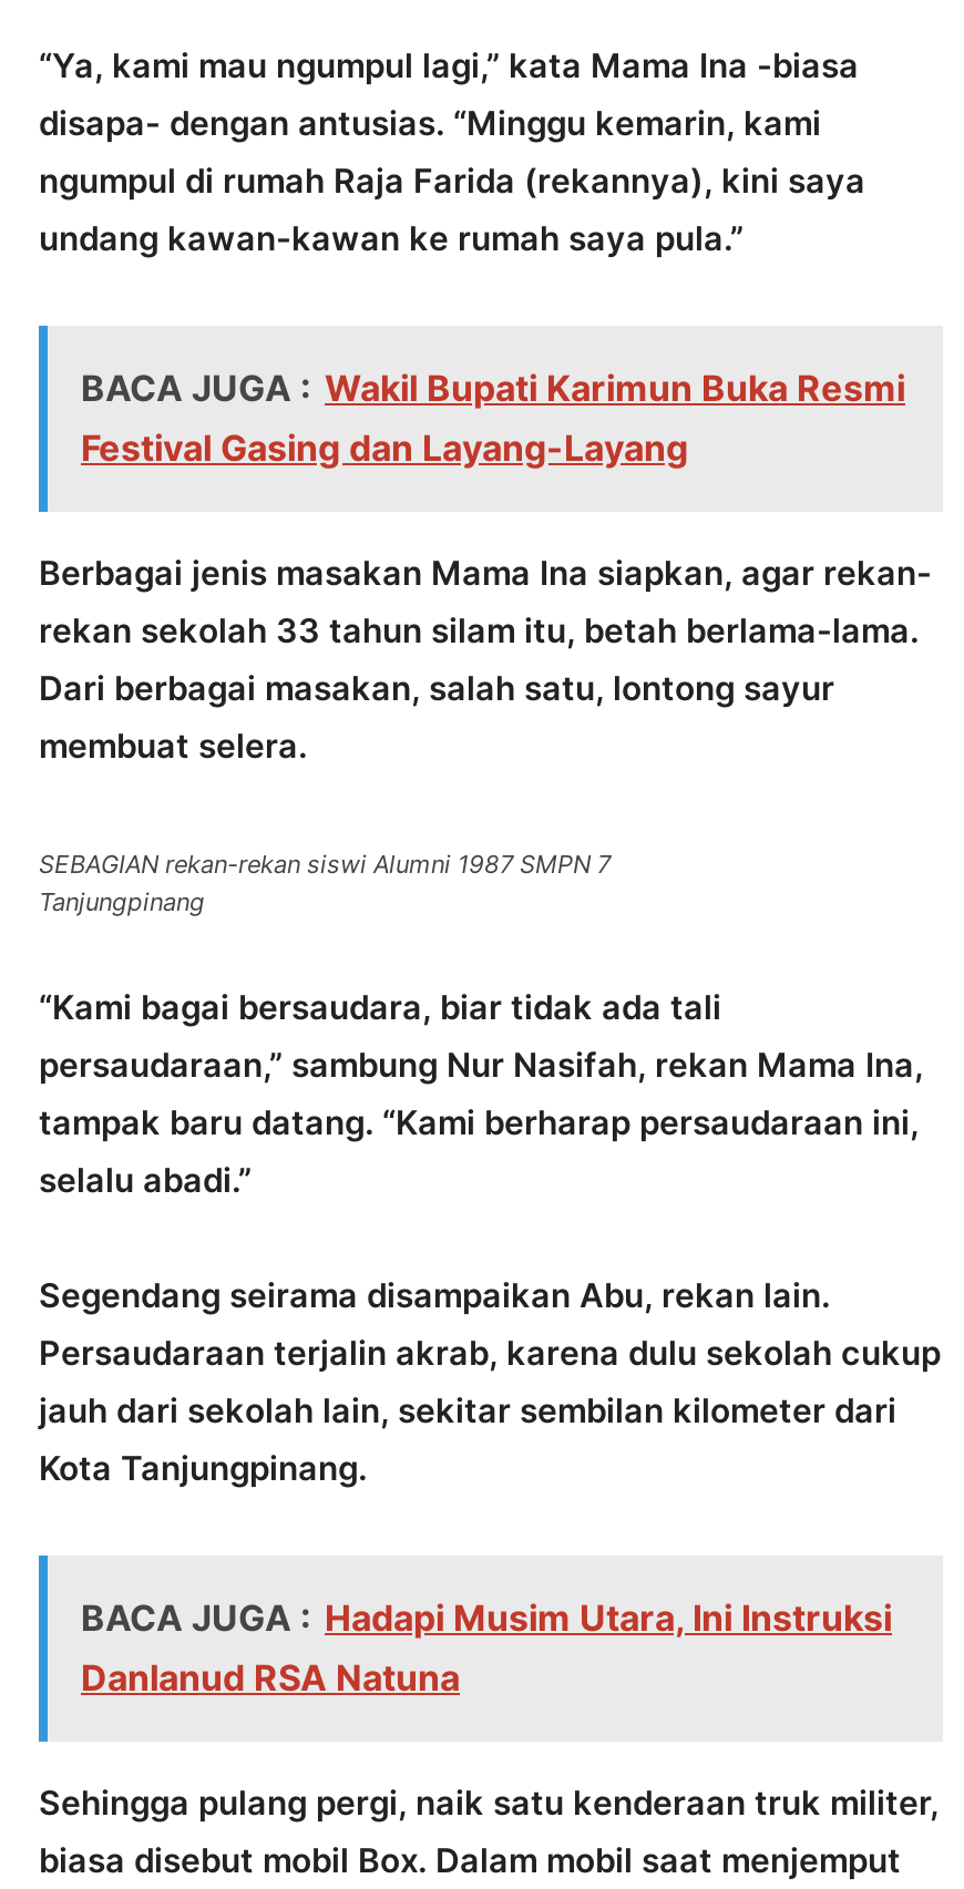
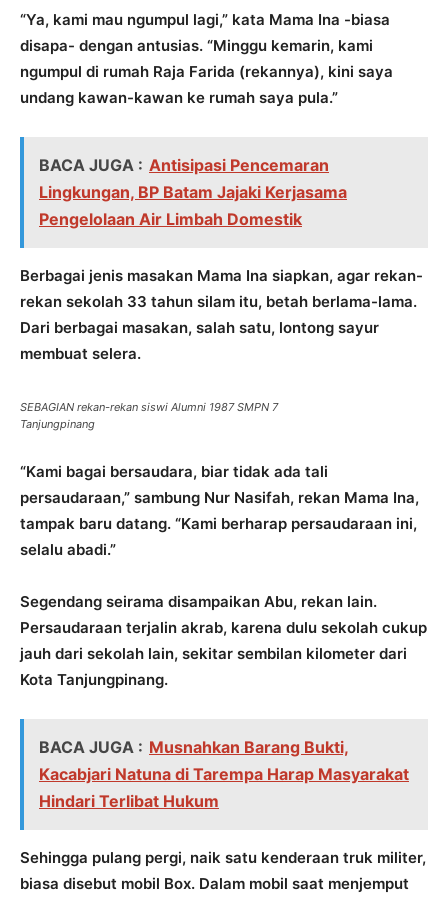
[81,364,905,468] BACA JUGA : Wakil Bupati Karimun Buka Resmi | Festival Gasing dan Layang-Layang -> [39,155,347,229] BACA JUGA : Antisipasi Pencemaran | Lingkungan, BP Batam Jajaki Kerjasama | Pengelolaan Air Limbah Domestik
[81,1594,892,1698] BACA JUGA : Hadapi Musim Utara, Ini Instruksi | Danlanud RSA Natuna -> [39,737,409,811] BACA JUGA : Musnahkan Barang Bukti, | Kacabjari Natuna di Tarempa Harap Masyarakat | Hindari Terlibat Hukum

